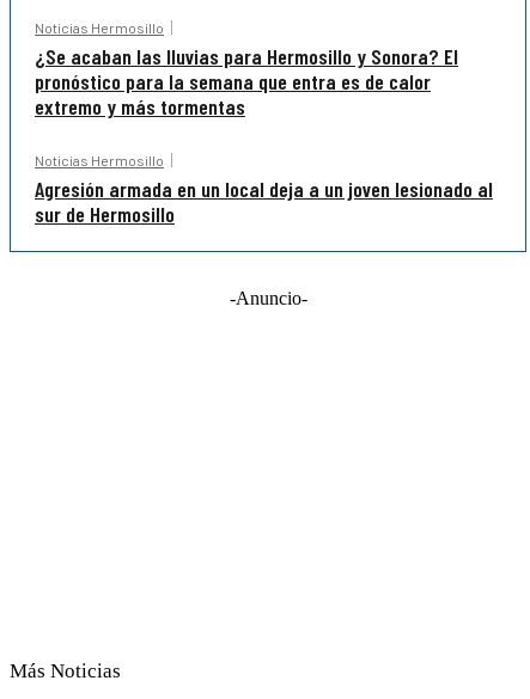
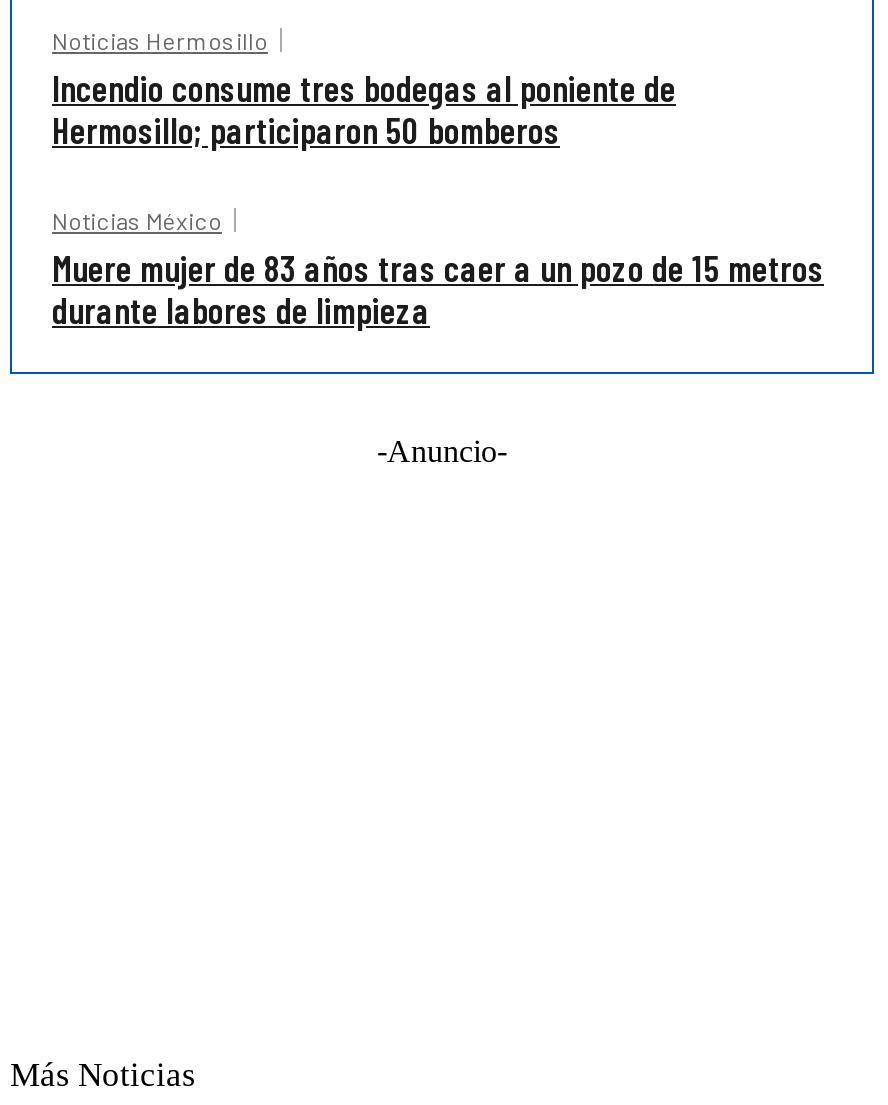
[35,43,458,120] ¿Se acaban las lluvias para Hermosillo y Sonora? El | pronóstico para la semana que entra es de calor | extremo y más tormentas -> [52,66,676,152] Incendio consume tres bodegas al poniente de | Hermosillo; participaron 50 bomberos
[35,152,493,227] Noticias Hermosillo | Agresión armada en un local deja a un joven lesionado al | sur de Hermosillo -> [52,206,824,332] Noticias México | Muere mujer de 83 años tras caer a un pozo de 15 metros | durante labores de limpieza

